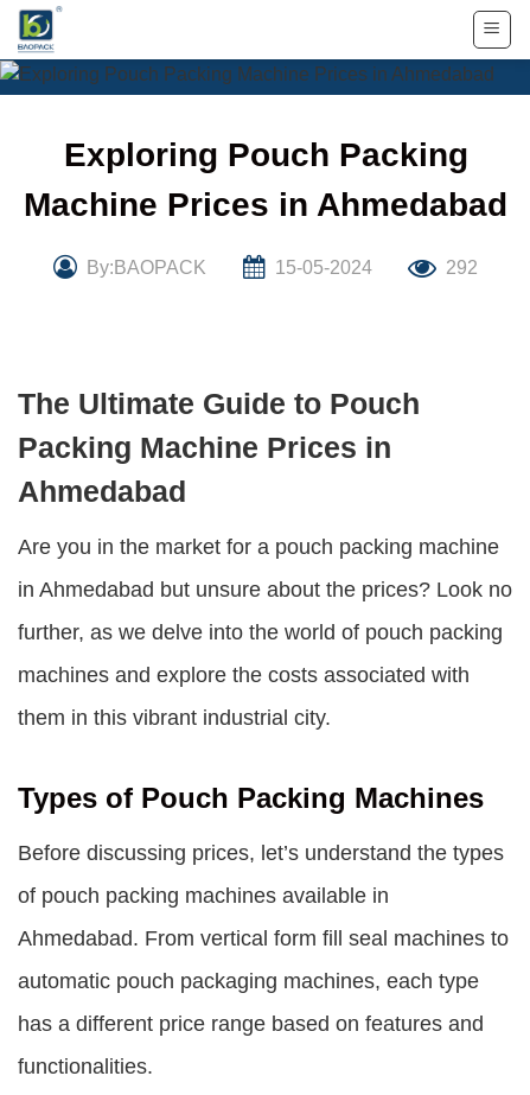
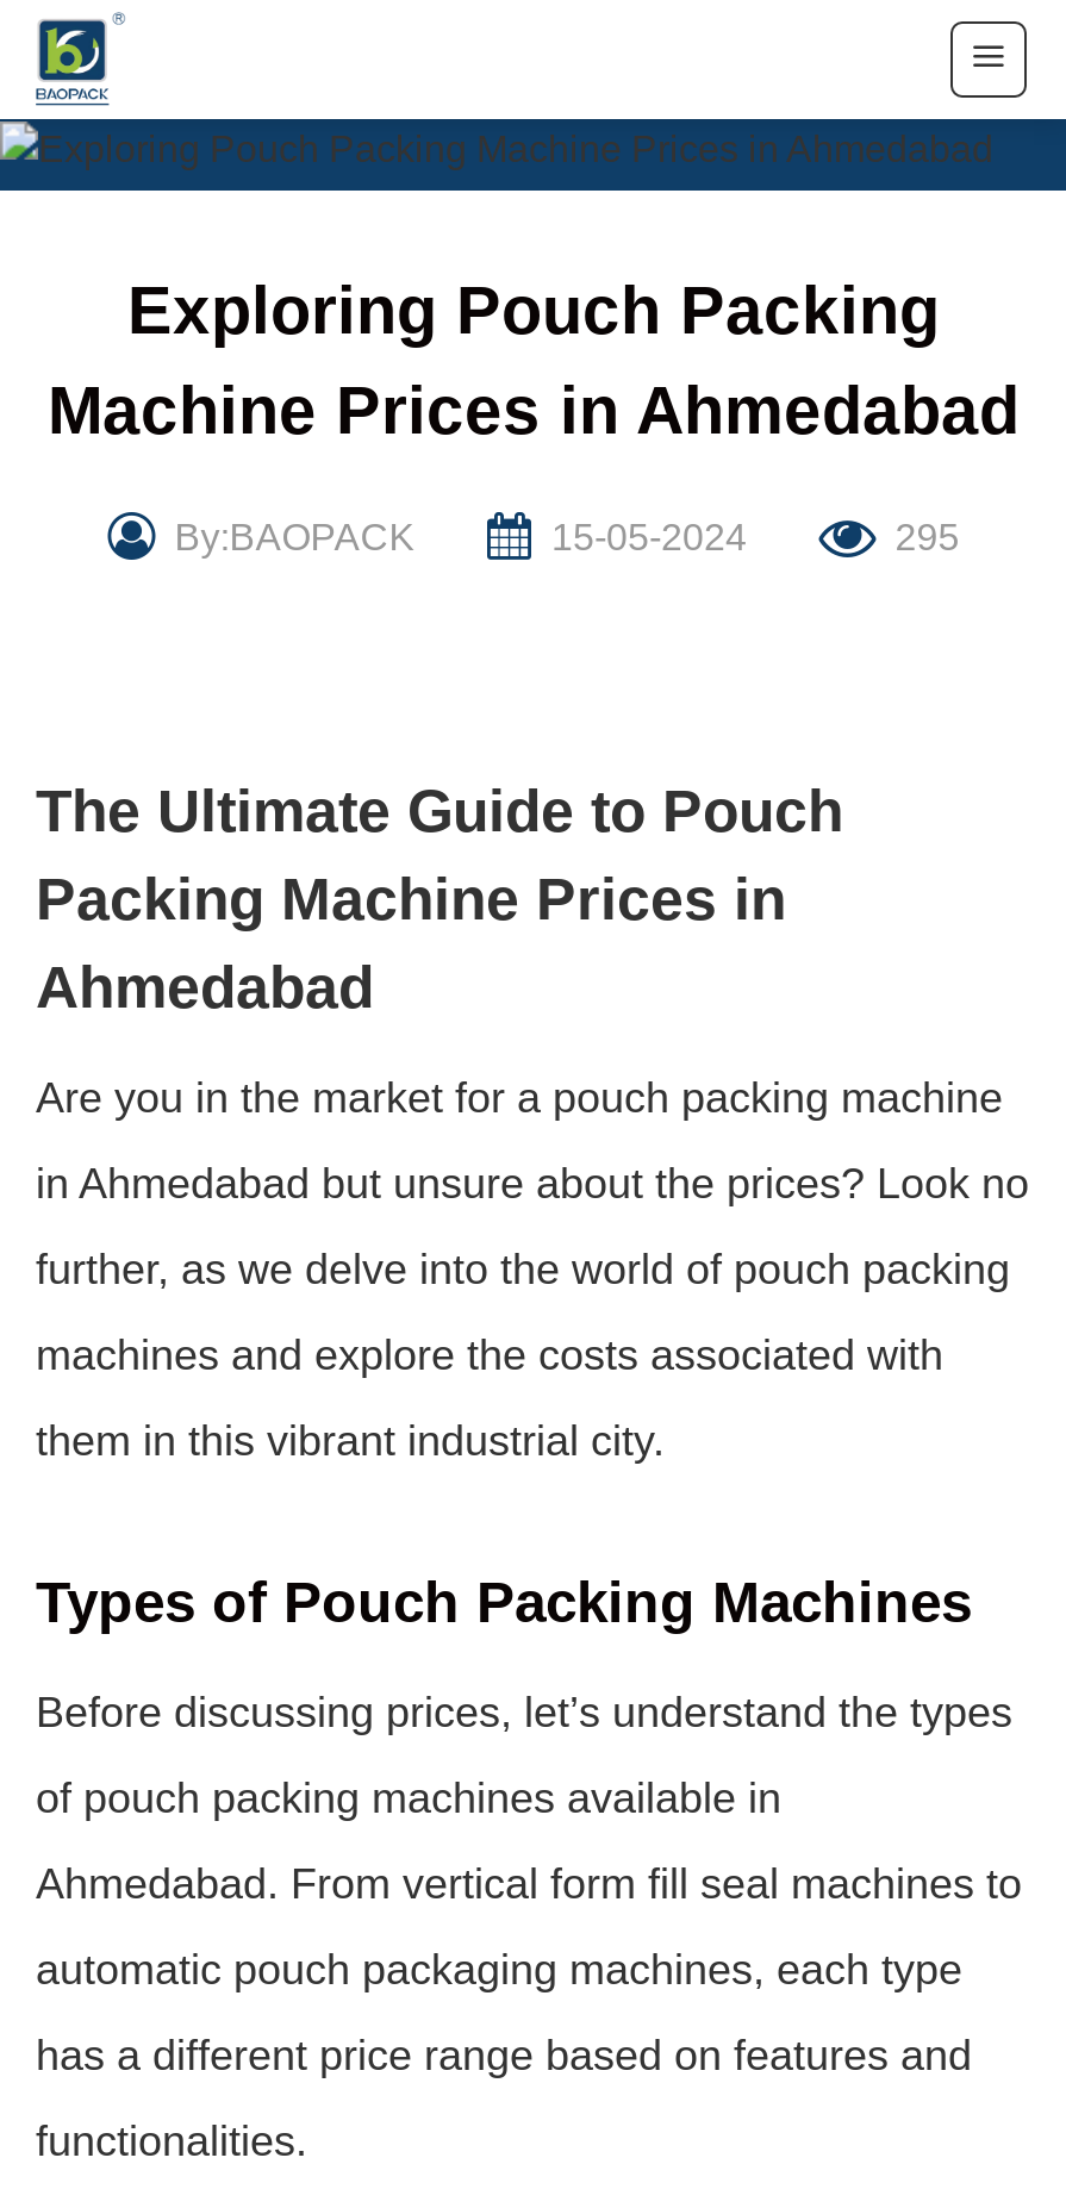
[446,257,478,278] 292 -> [895,517,960,557] 295

